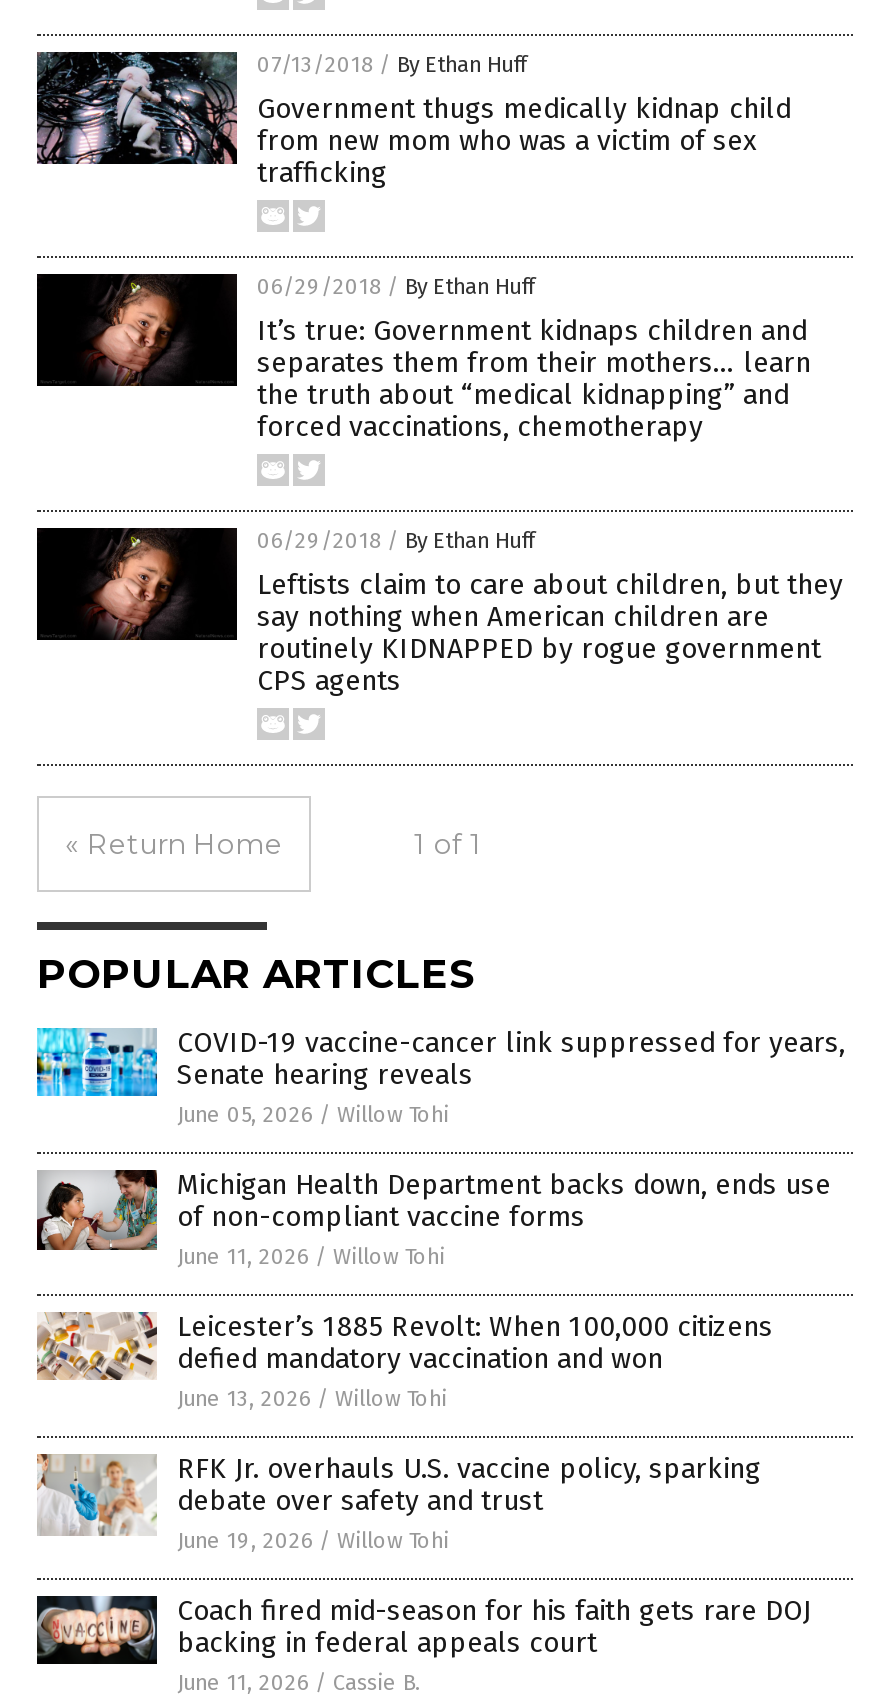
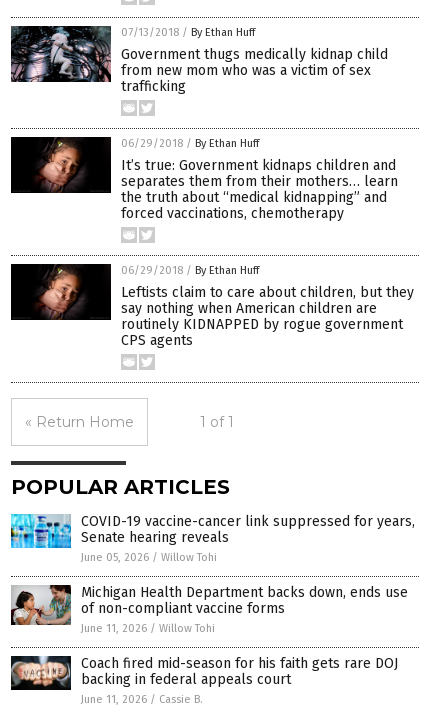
[35,1310,773,1554] [image] | Leicester’s 1885 Revolt: When 100,000 citizens | defied mandatory vaccination and won | June 13, 2026 / Willow Tohi | RFK Jr. overhauls U.S. vaccine policy, sparking | debate over safety and trust | June 19, 2026 / Willow Tohi -> none
[37,1454,149,1534] [image] -> none

